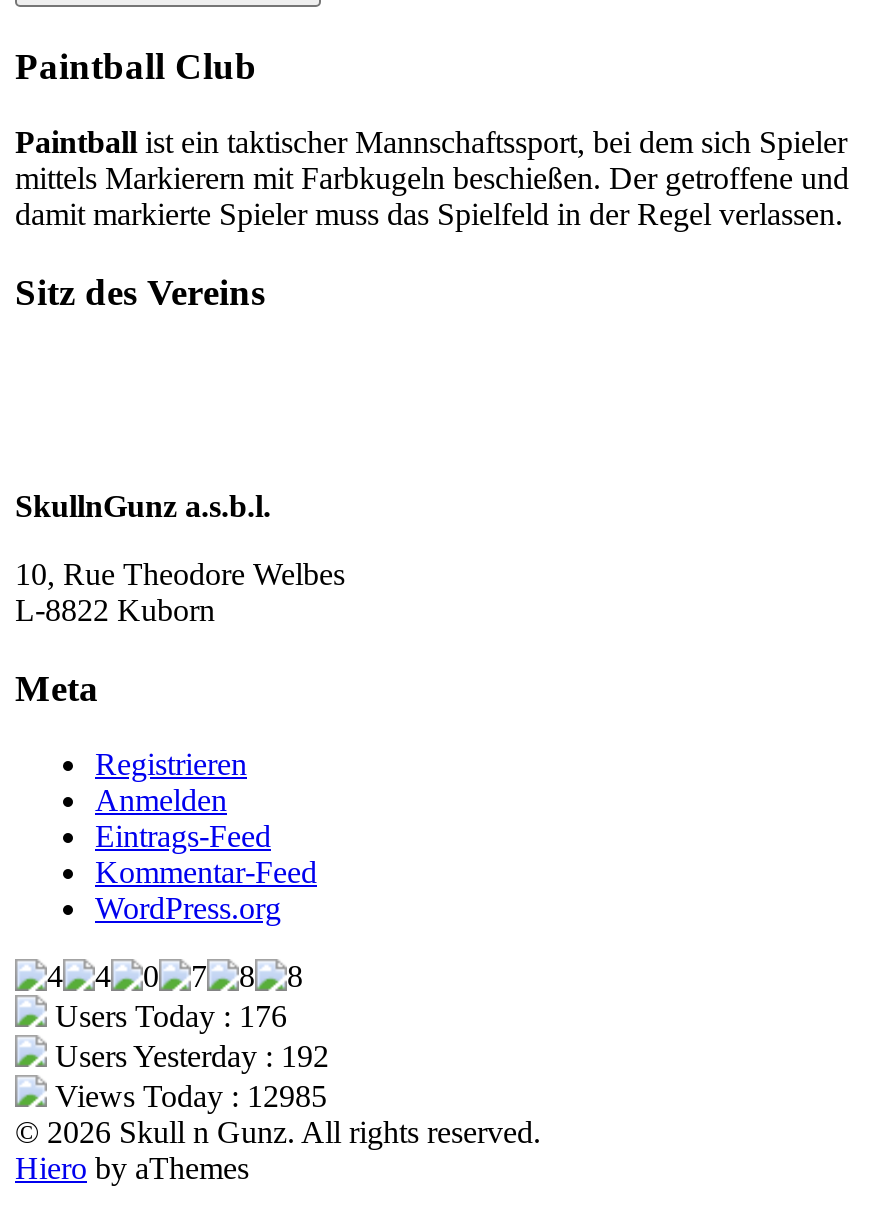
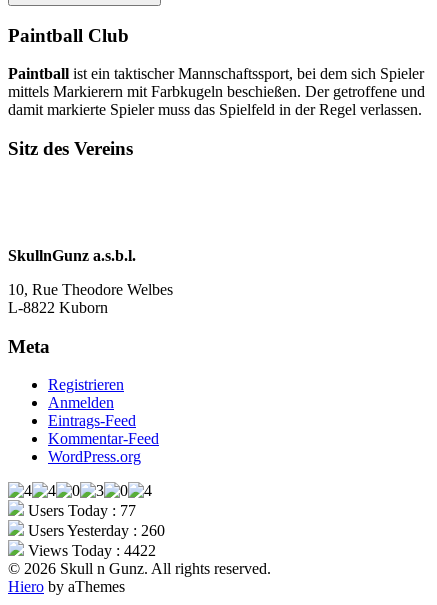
[47,1000,287,1034] Users Today : 176 -> [24,502,136,519] Users Today : 77
[47,1040,329,1074] Users Yesterday : 192 -> [24,522,165,539] Users Yesterday : 260
[47,1080,327,1114] Views Today : 12985 -> [24,542,156,559] Views Today : 4422

